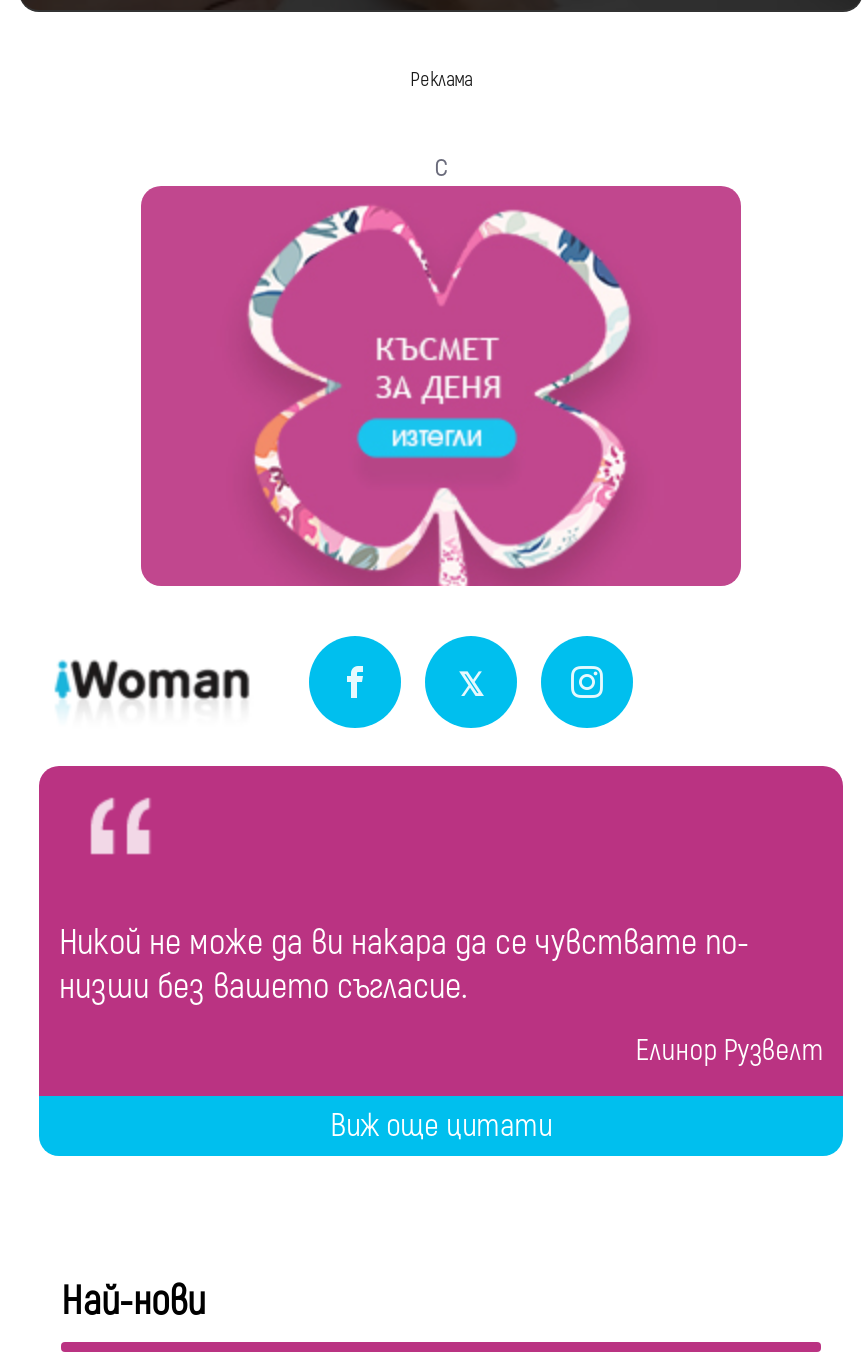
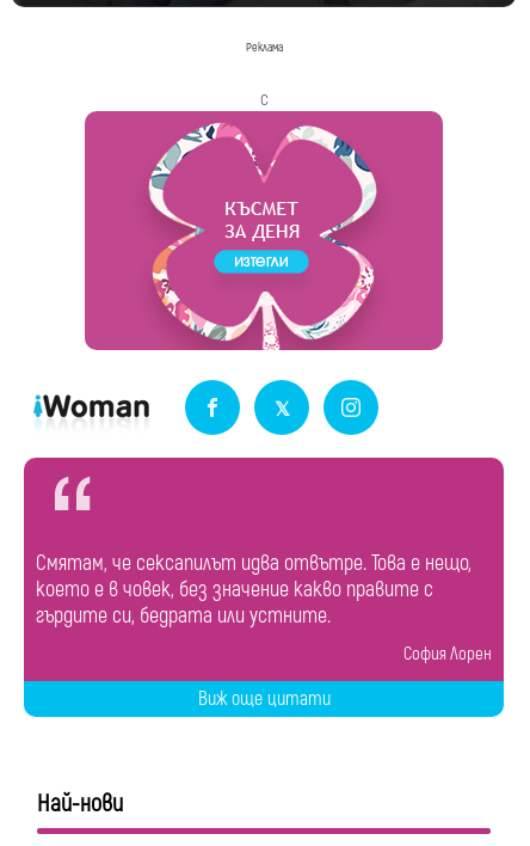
[59,919,749,1009] Никой не може да ви накара да се чувствате по- | низши без вашето съгласие. -> [36,549,472,629] Смятам, че сексапилът идва отвътре. Това е нещо, | което е в човек, без значение какво правите с | гърдите си, бедрата или устните.
[635,1031,823,1069] Елинор Рузвелт -> [404,643,492,665] София Лорен

